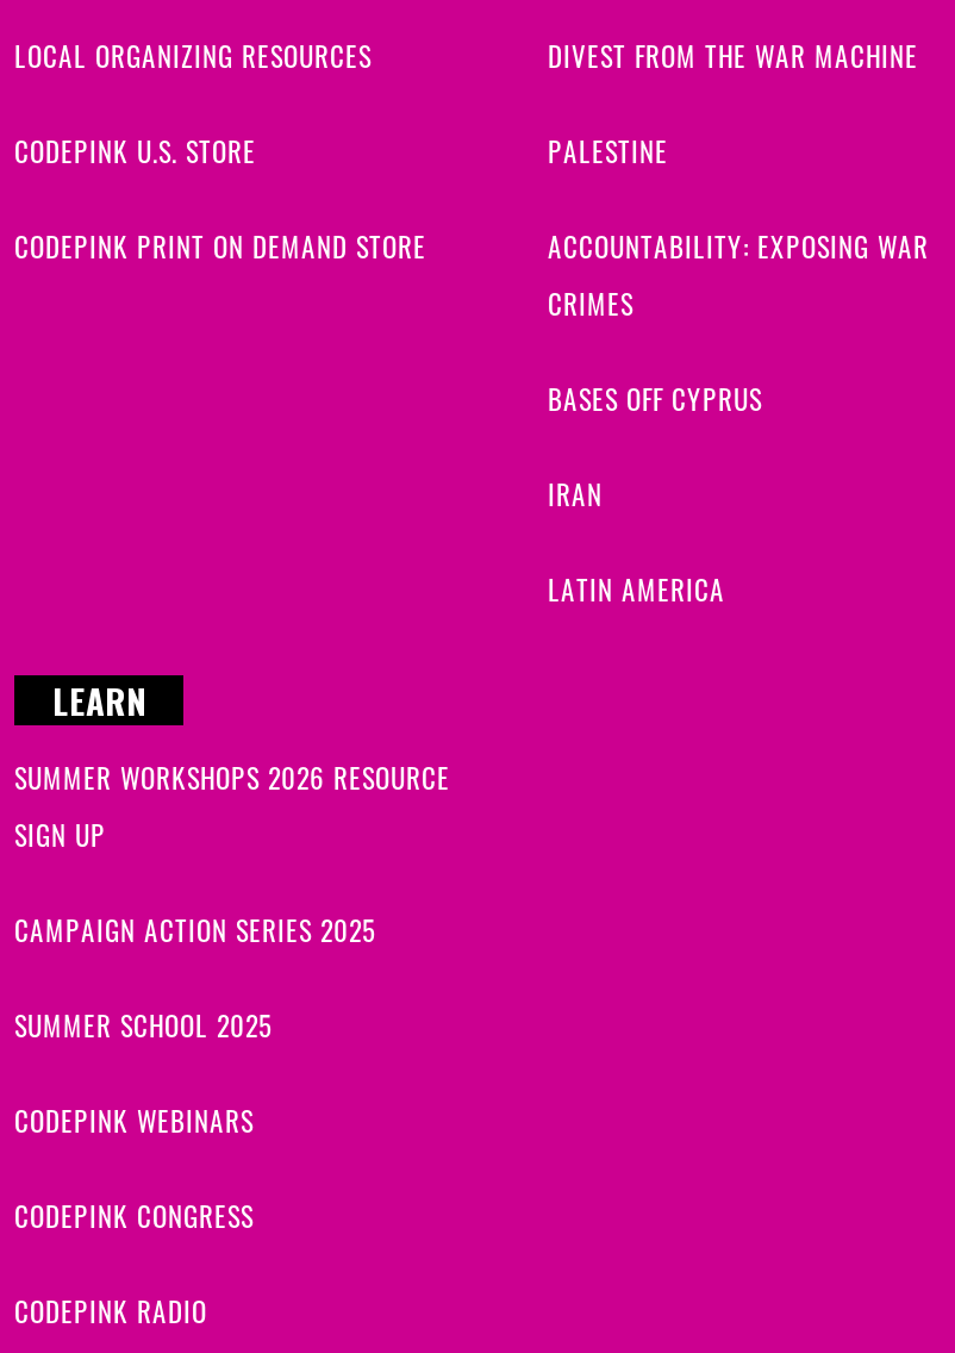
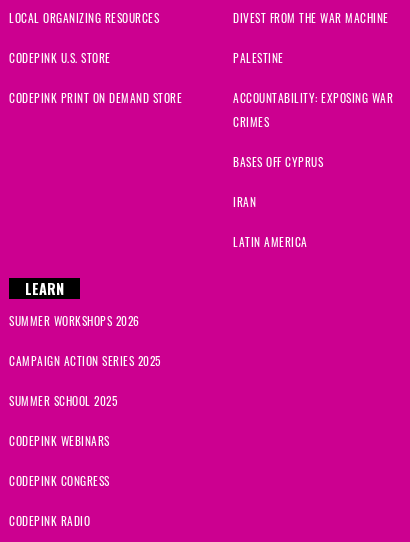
[14,757,450,855] SUMMER WORKSHOPS 2026 RESOURCE | SIGN UP -> [9,312,139,329] SUMMER WORKSHOPS 2026

